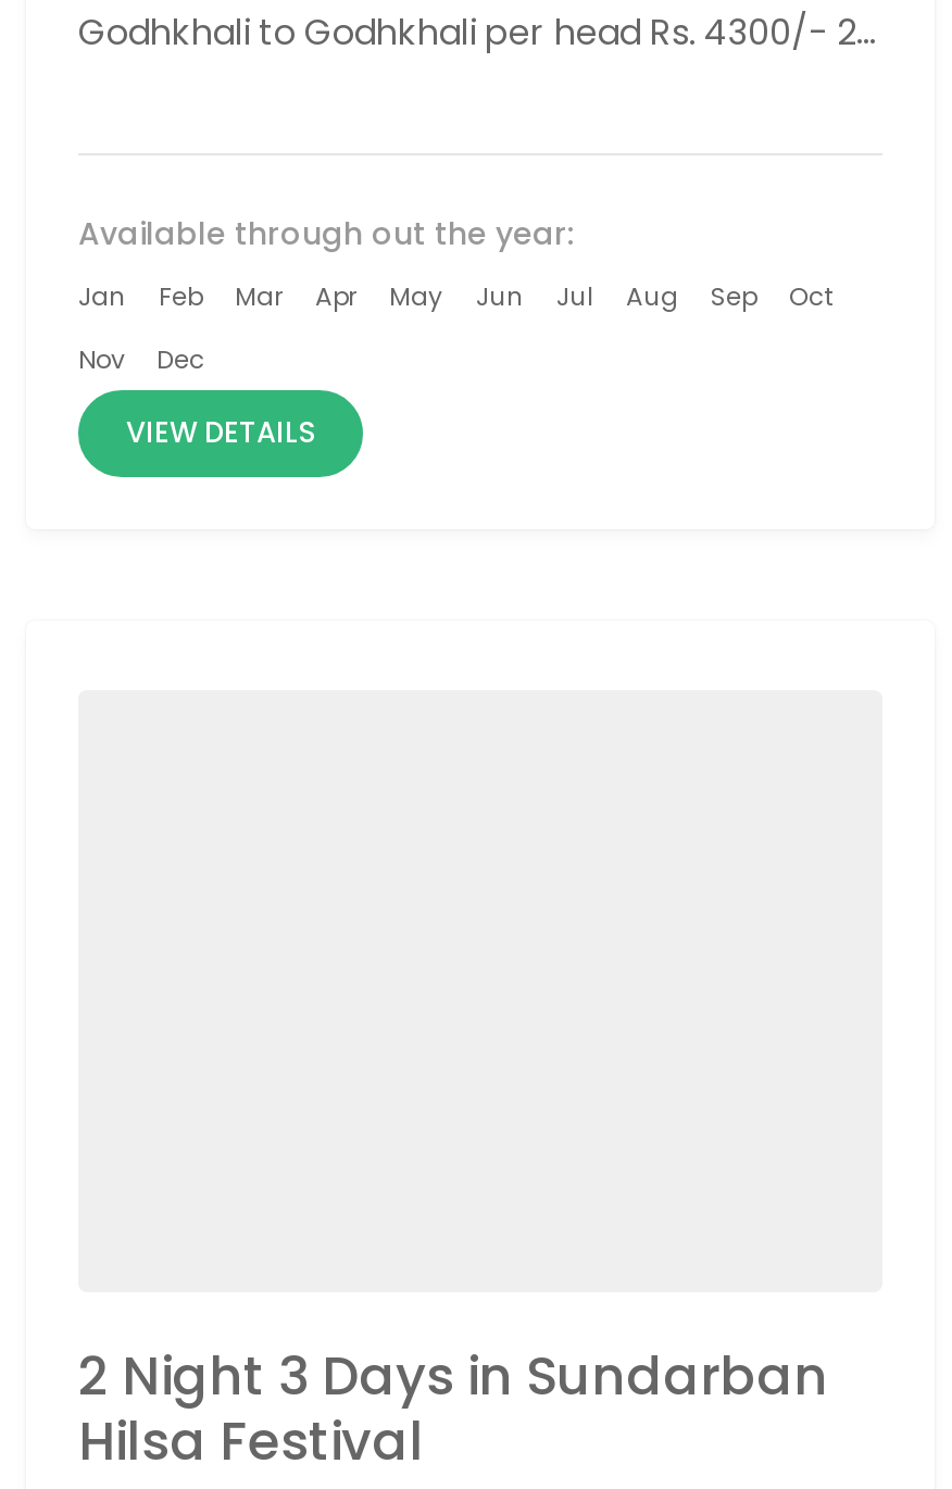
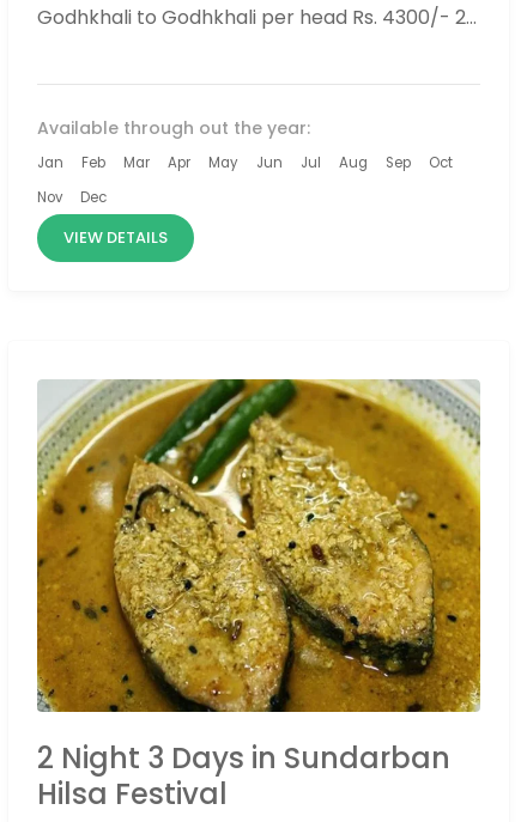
none -> [36,378,481,713] [image]

